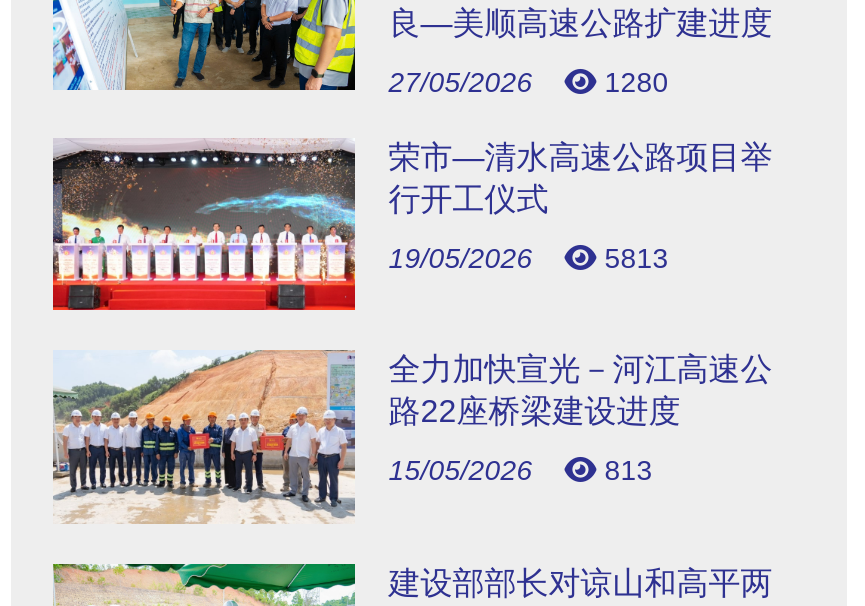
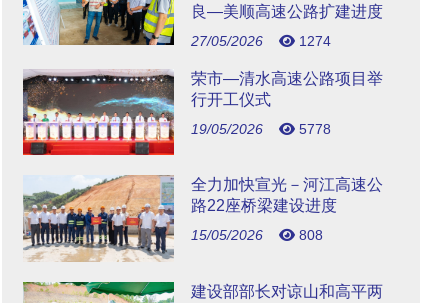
[389,66,669,98] 27/05/2026 1280 -> [191,33,331,49] 27/05/2026 1274
[389,242,669,274] 19/05/2026 5813 -> [191,121,331,137] 19/05/2026 5778
[389,455,653,487] 15/05/2026 813 -> [191,227,323,243] 15/05/2026 808

